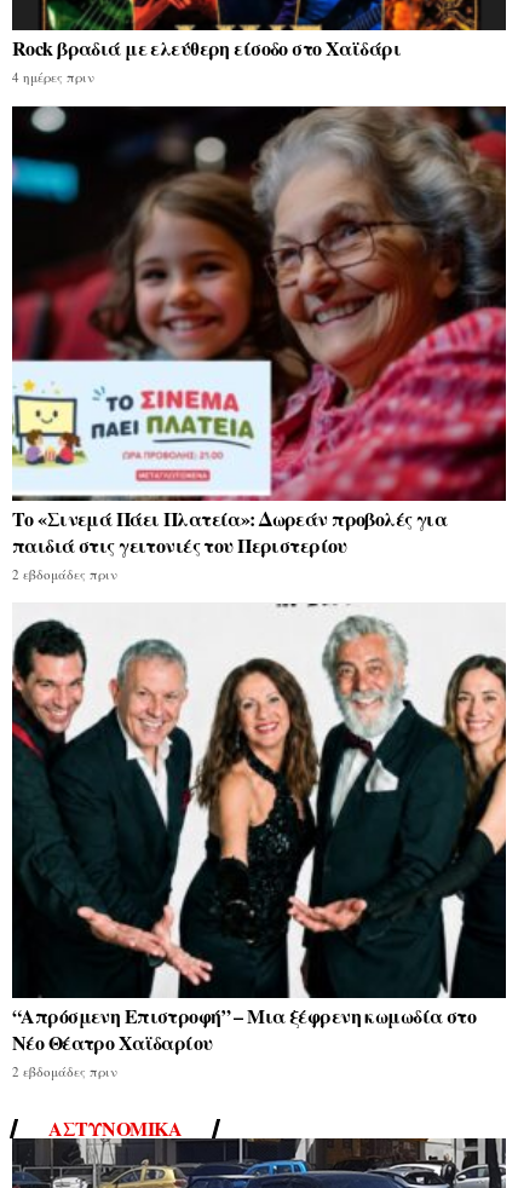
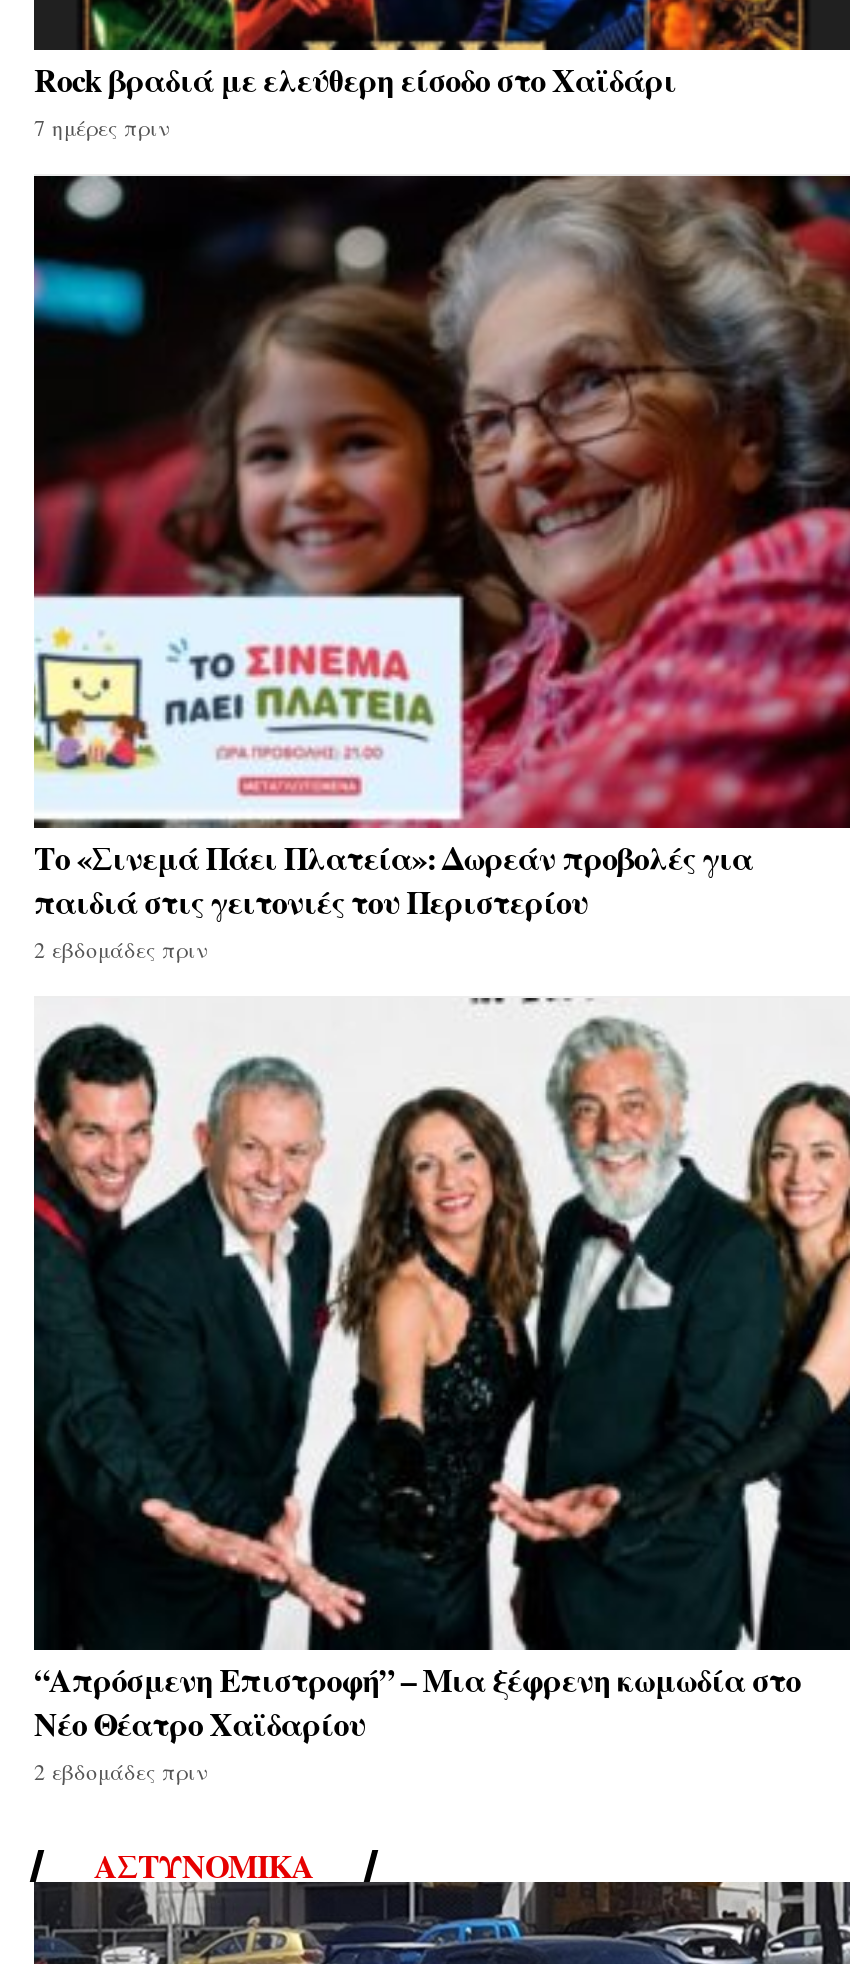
[12,67,94,85] 4 ημέρες πριν -> [34,111,170,141] 7 ημέρες πριν

